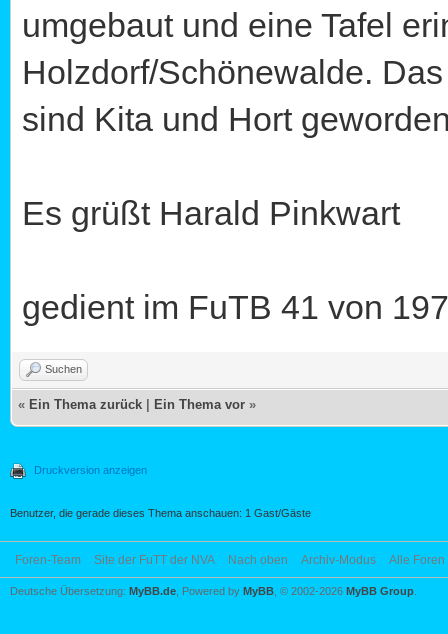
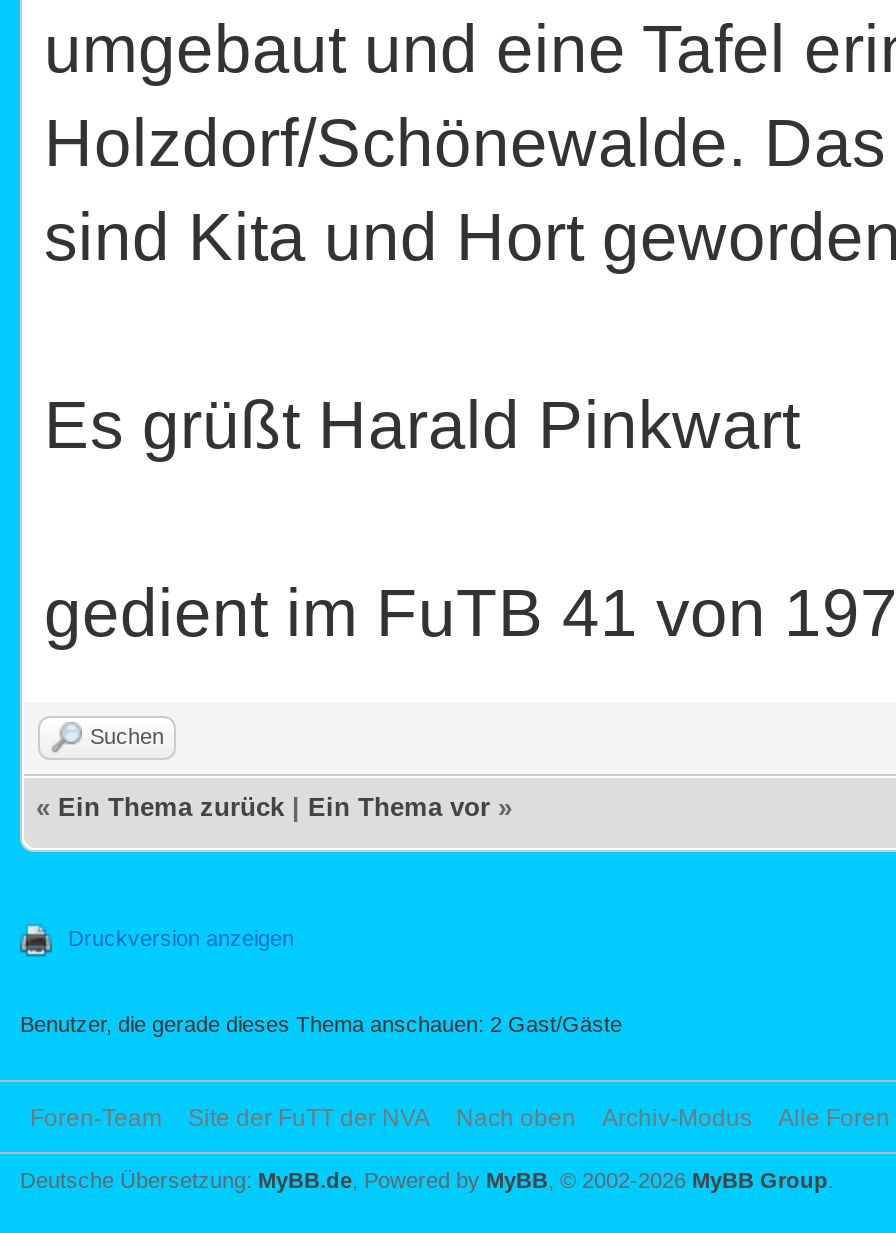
[10,507,311,519] Benutzer, die gerade dieses Thema anschauen: 1 Gast/Gäste -> [20,1012,622,1036] Benutzer, die gerade dieses Thema anschauen: 2 Gast/Gäste

